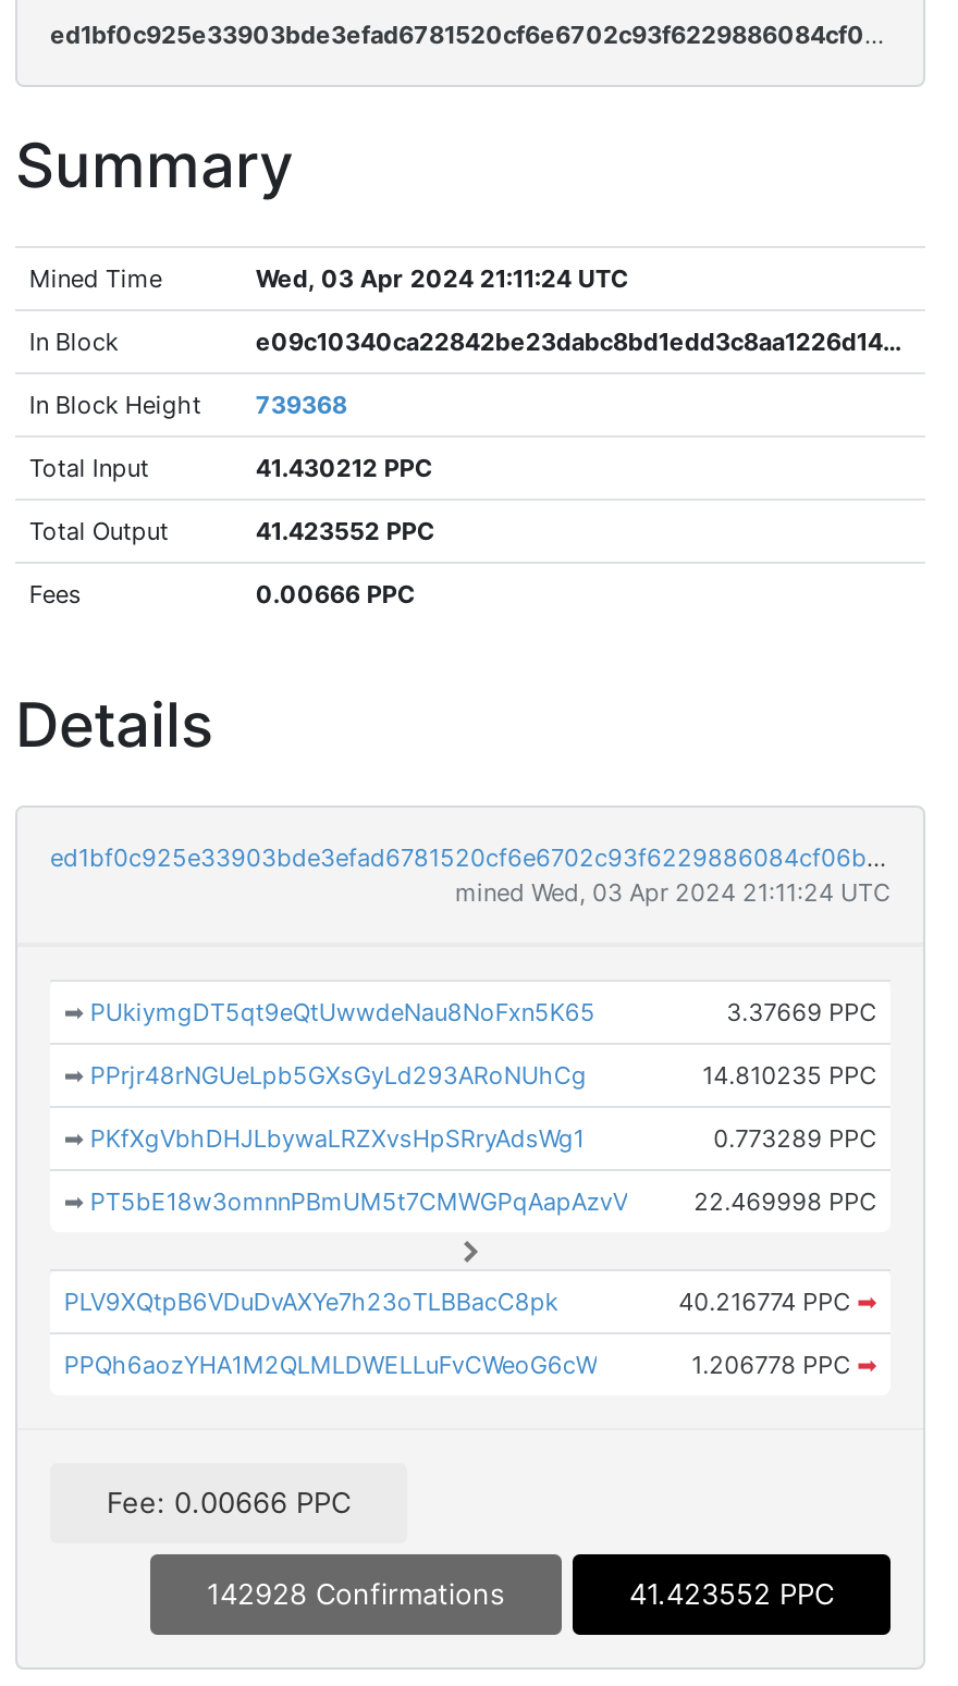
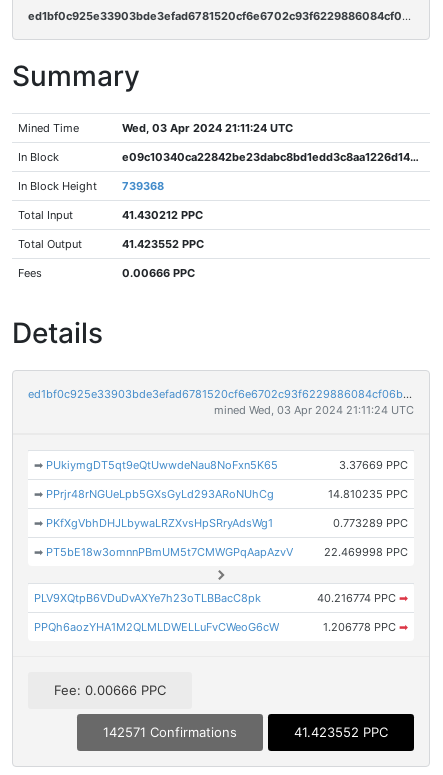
[207,1577,505,1612] 142928 Confirmations -> [103,724,237,740] 142571 Confirmations

